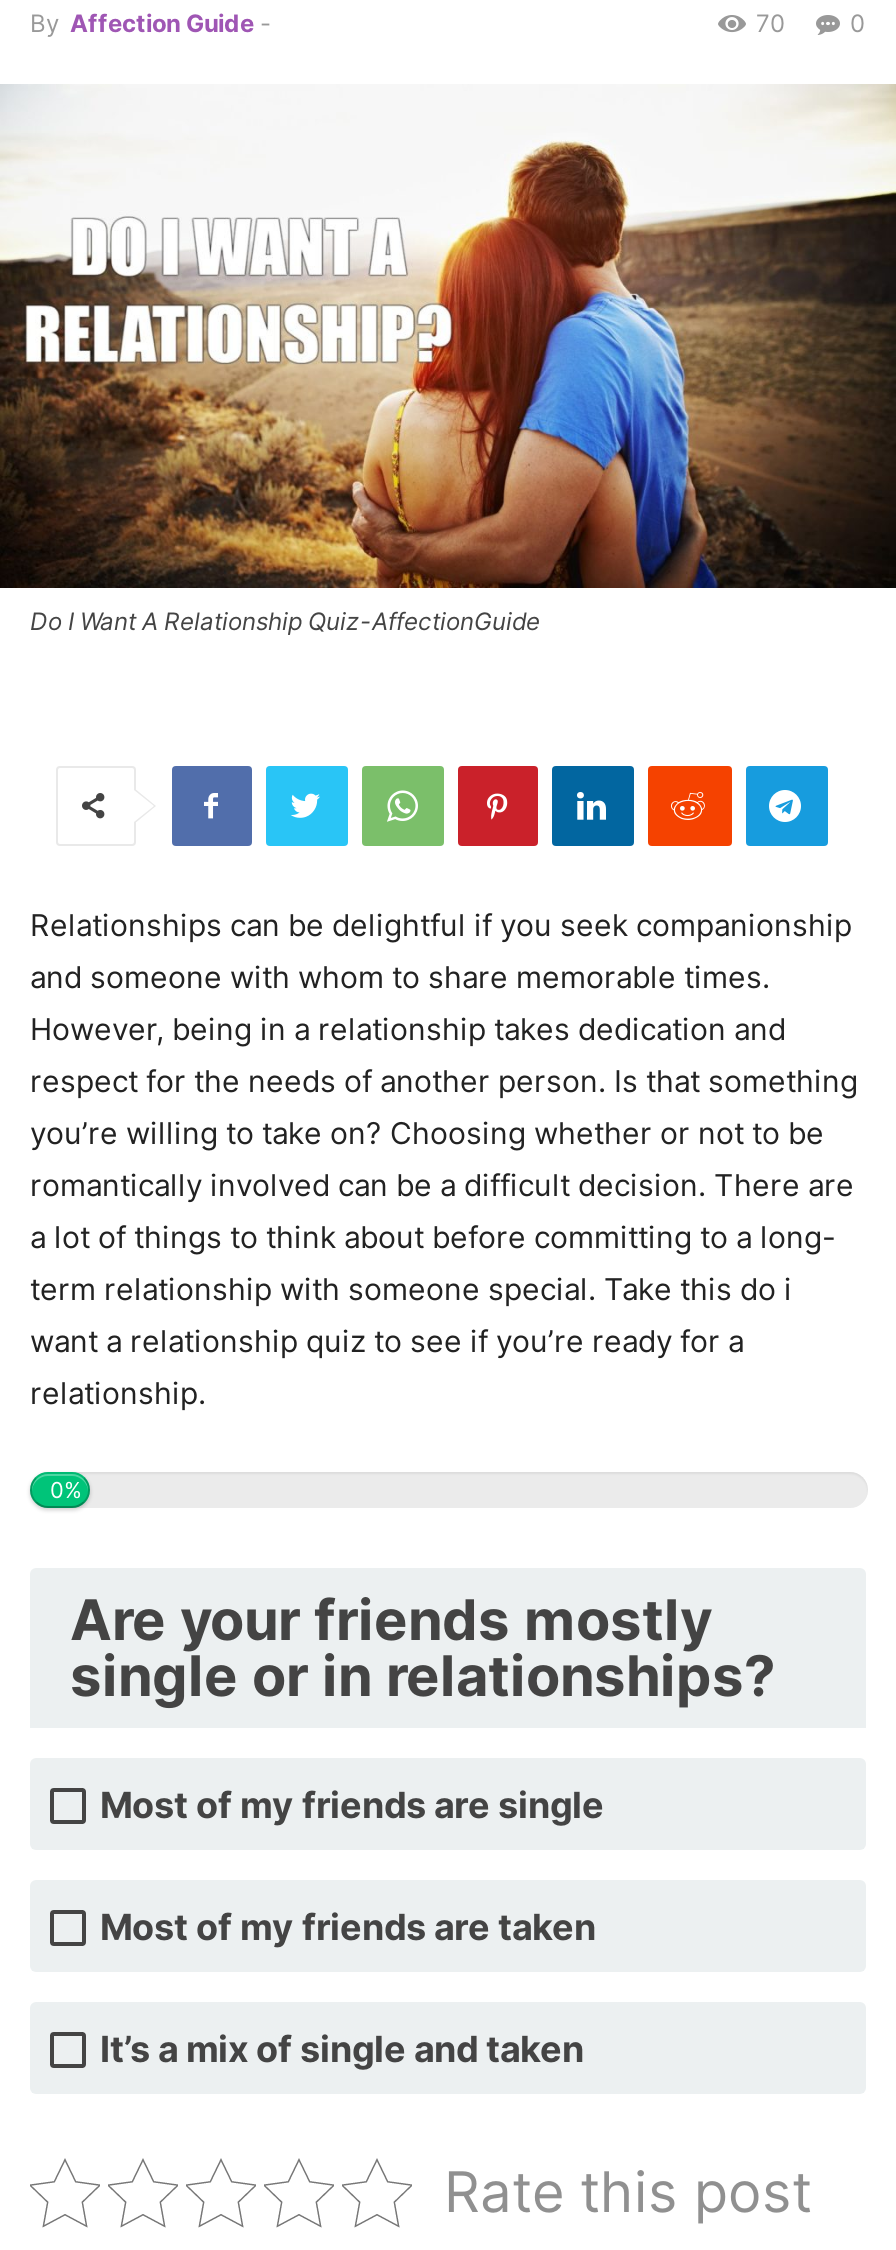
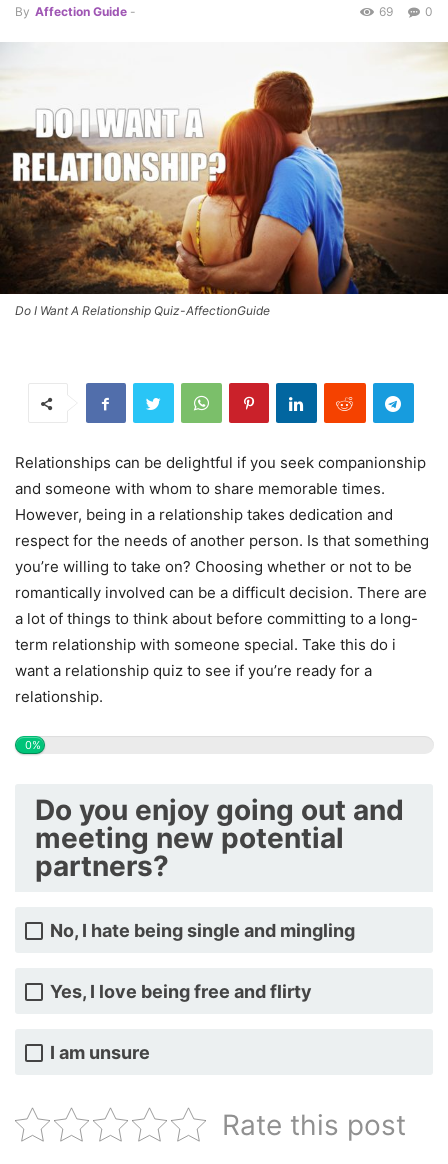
[756,8,786,38] 70 -> [379,4,393,19] 69
[70,1586,776,1710] Are your friends mostly | single or in relationships? -> [35,793,404,883] Do you enjoy going out and | meeting new potential | partners?
[100,1785,604,1827] Most of my friends are single -> [50,920,355,941] No, I hate being single and mingling
[100,1907,596,1949] Most of my friends are taken -> [50,981,312,1002] Yes, I love being free and flirty
[100,2029,584,2071] It’s a mix of single and taken -> [50,1042,150,1063] I am unsure

